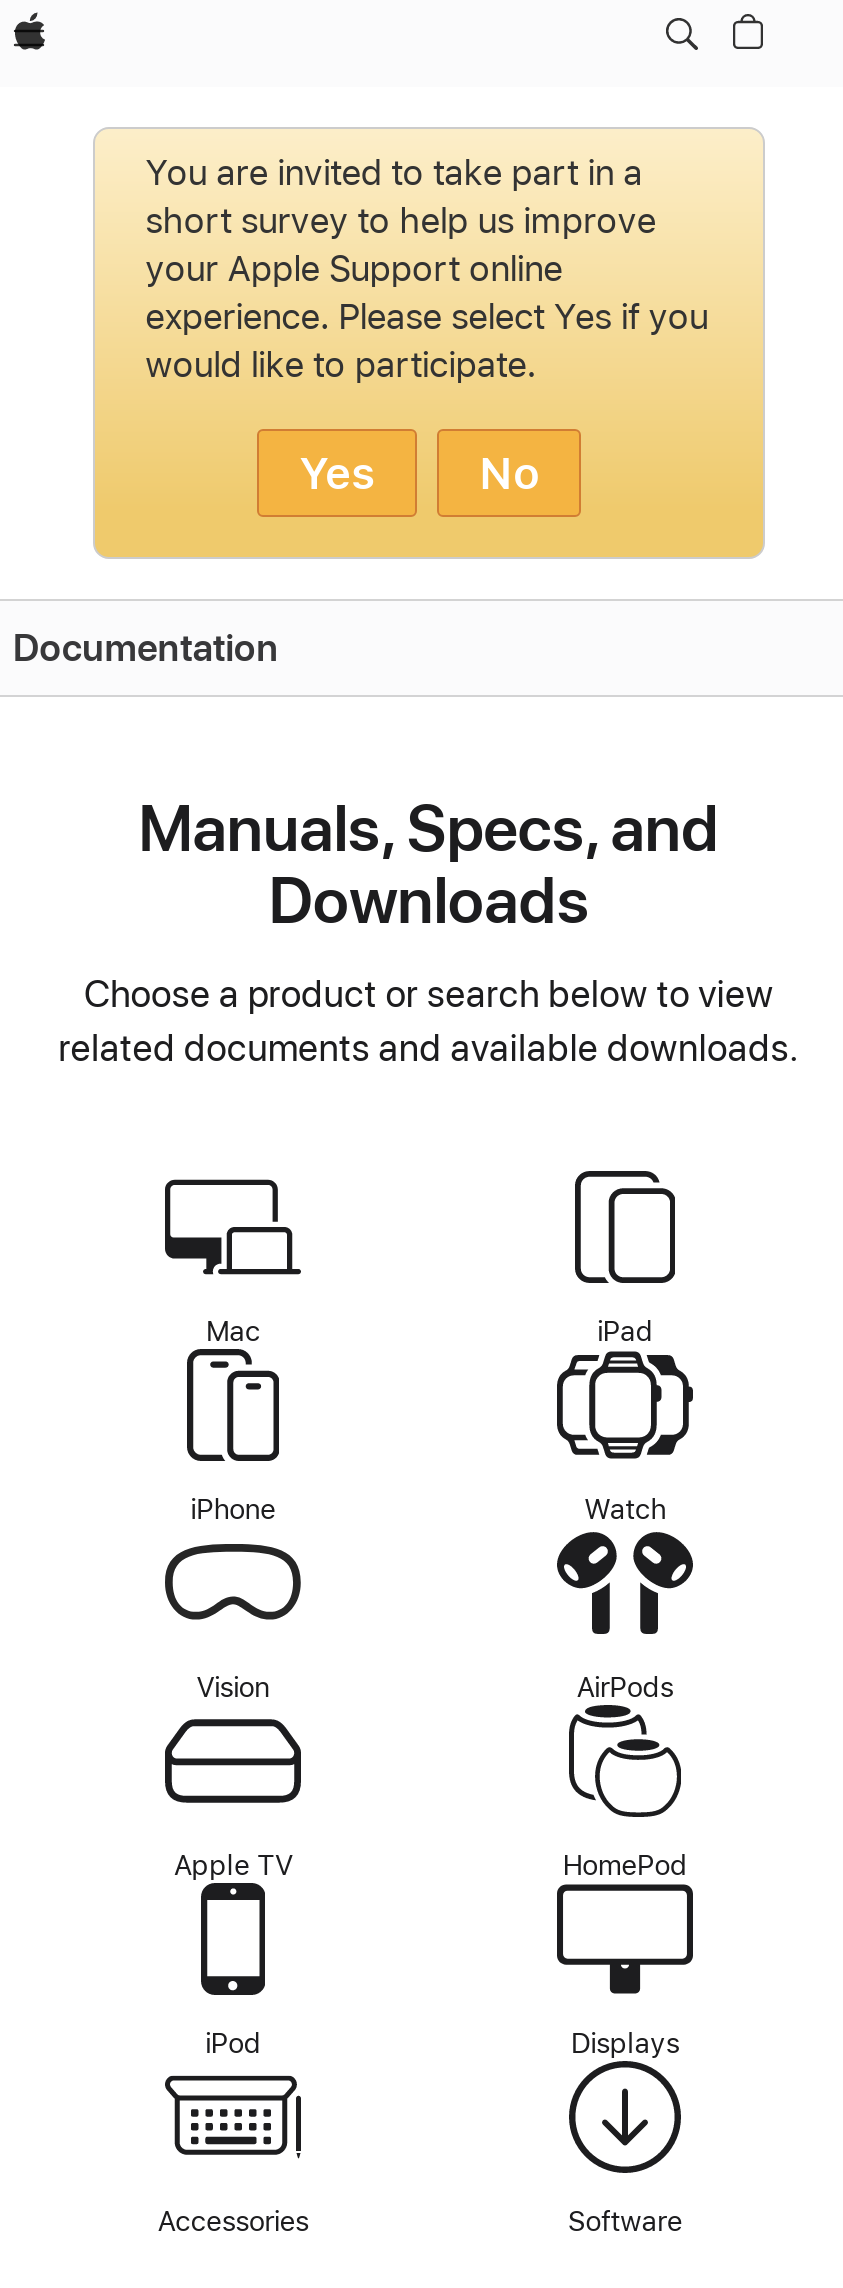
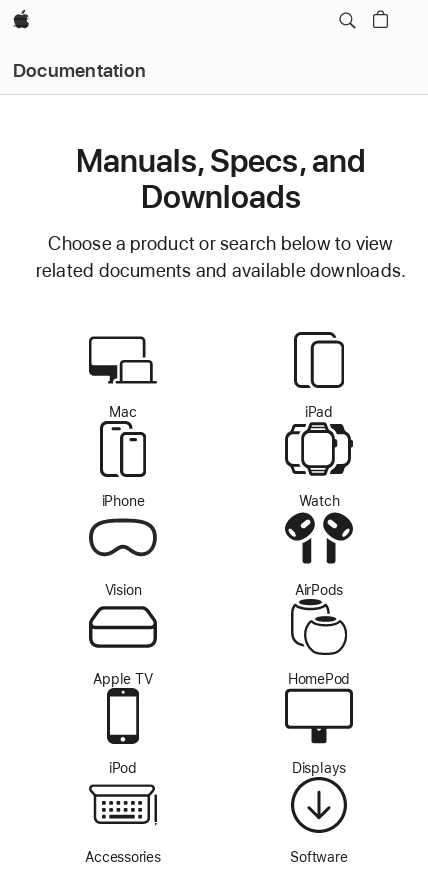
[93,127,765,559] [image] | You are invited to take part in a | short survey to help us improve | your Apple Support online | experience. Please select Yes if you | would like to participate. | Yes | No -> none

